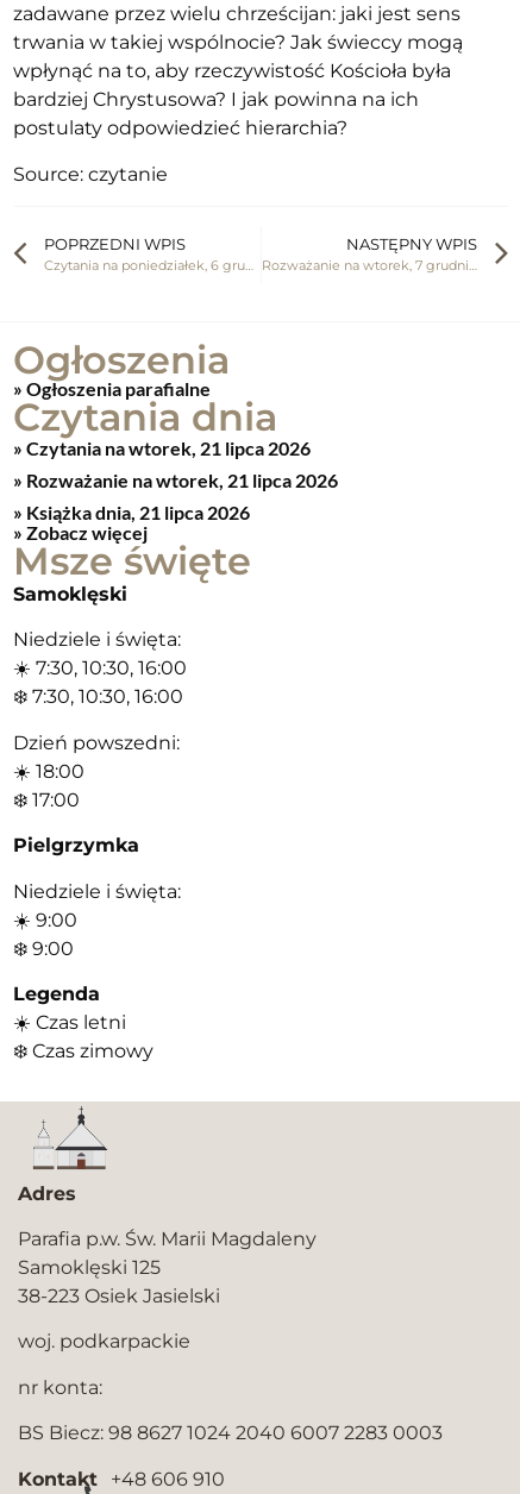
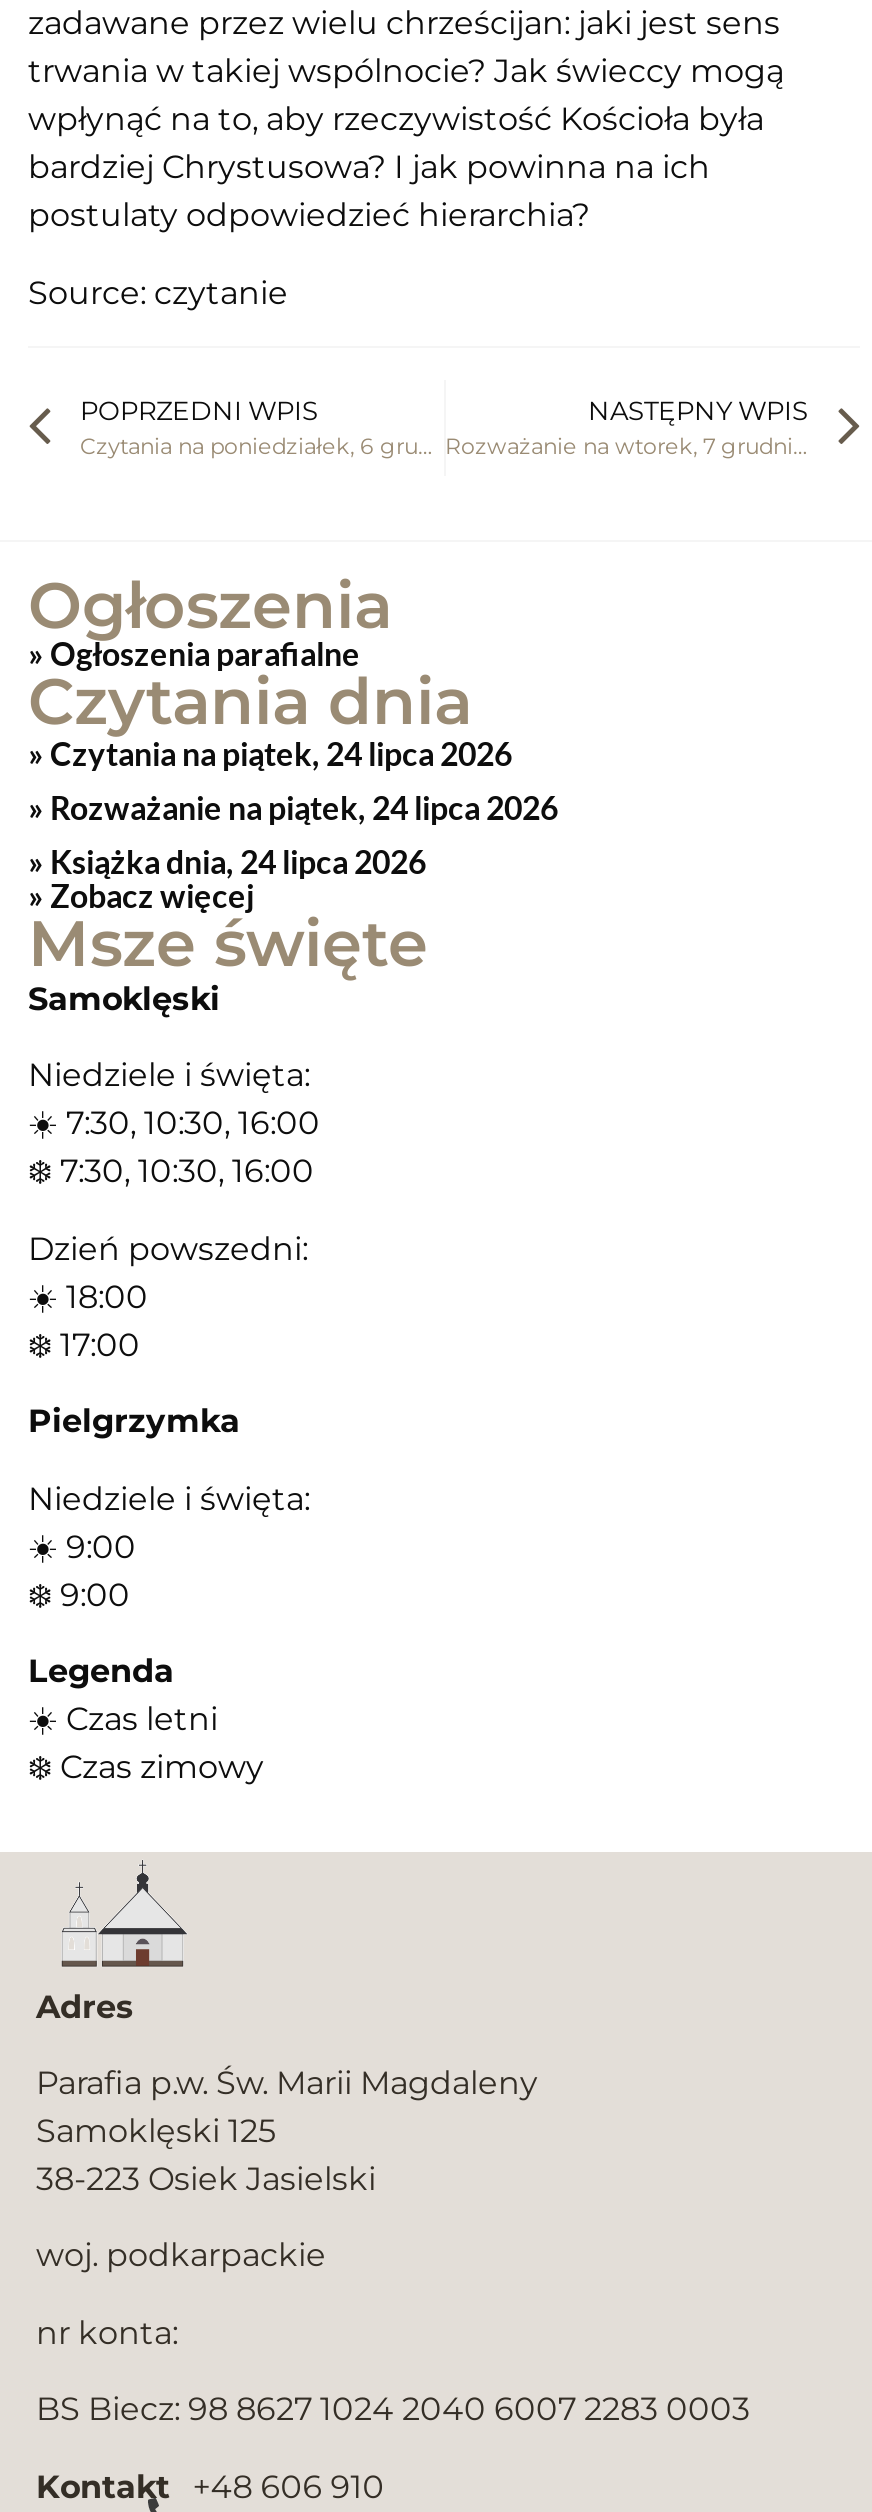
[23,437,311,459] Czytania na wtorek, 21 lipca 2026 -> [44,734,512,772] Czytania na piątek, 24 lipca 2026
[23,469,338,491] Rozważanie na wtorek, 21 lipca 2026 -> [44,788,558,826] Rozważanie na piątek, 24 lipca 2026
[23,501,250,523] Książka dnia, 21 lipca 2026 -> [44,842,426,880] Książka dnia, 24 lipca 2026

